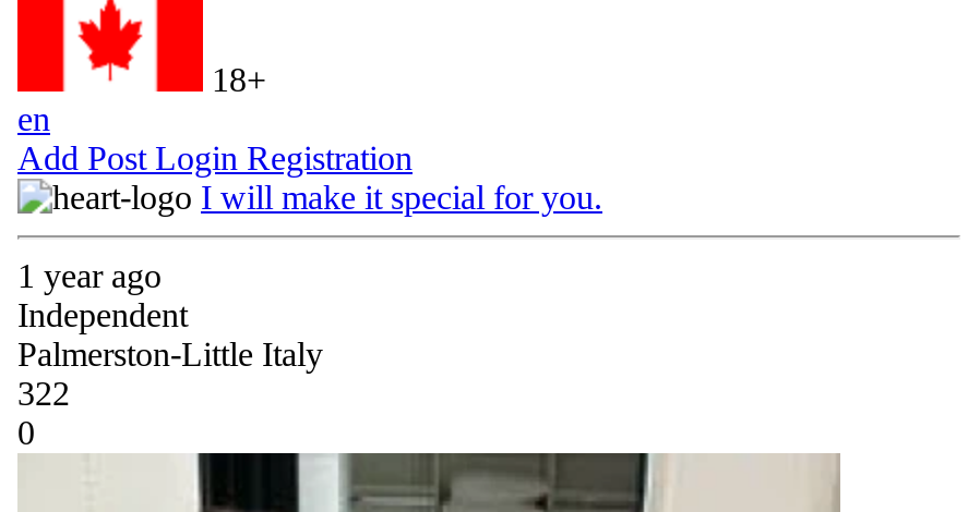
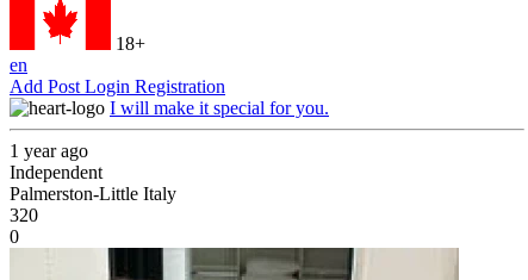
[17,375,70,412] 322 -> [10,205,38,225] 320

